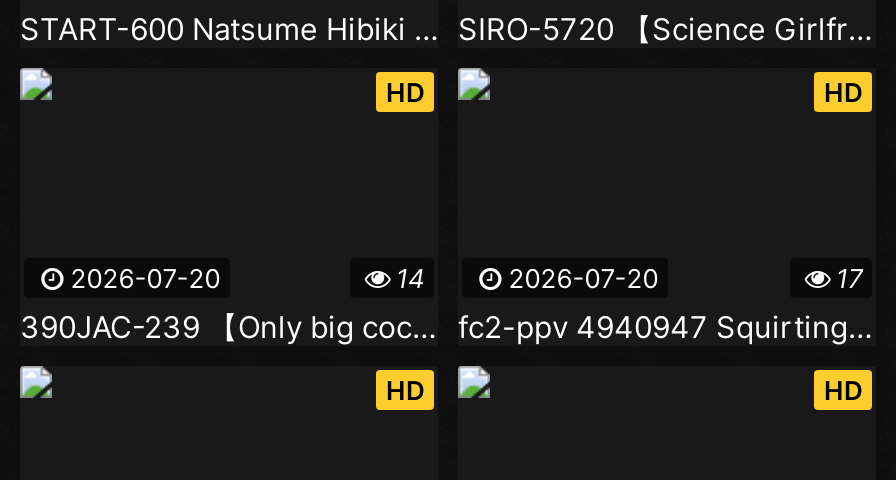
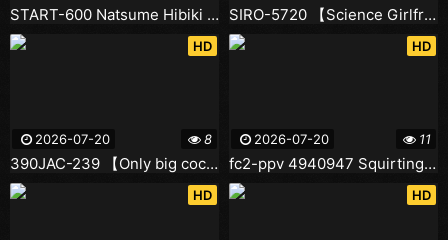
[396,262,424,294] 14 -> [204,131,212,147] 8
[836,262,862,294] 17 -> [419,131,431,147] 11

